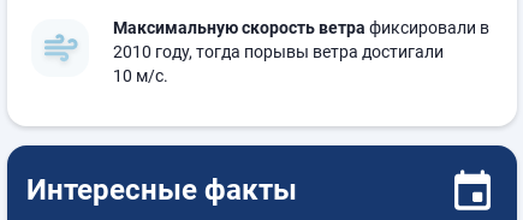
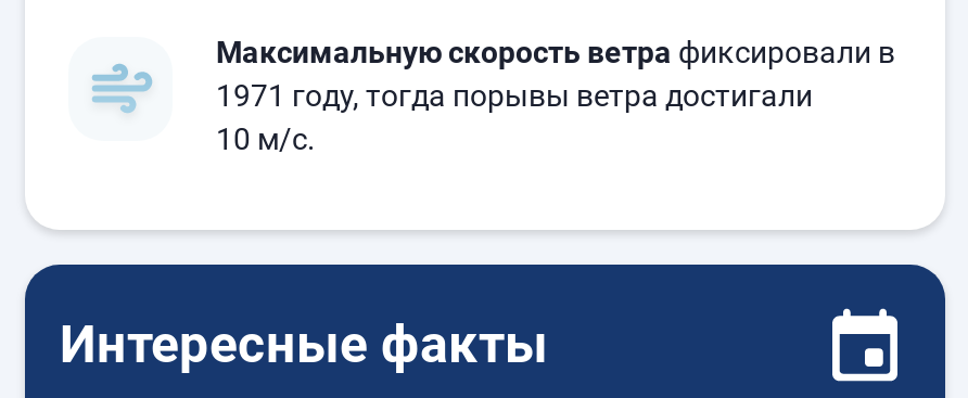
[113,42,444,61] 2010 году, тогда порывы ветра достигали -> [216,78,813,113] 1971 году, тогда порывы ветра достигали

